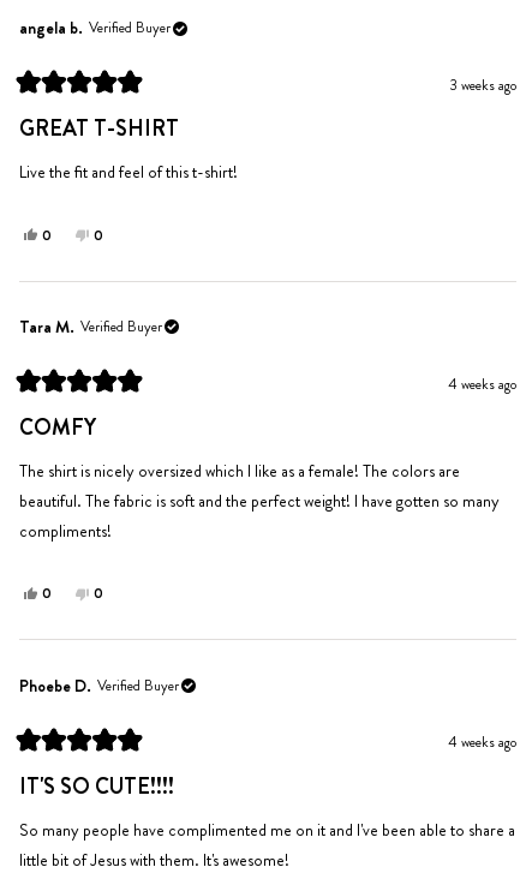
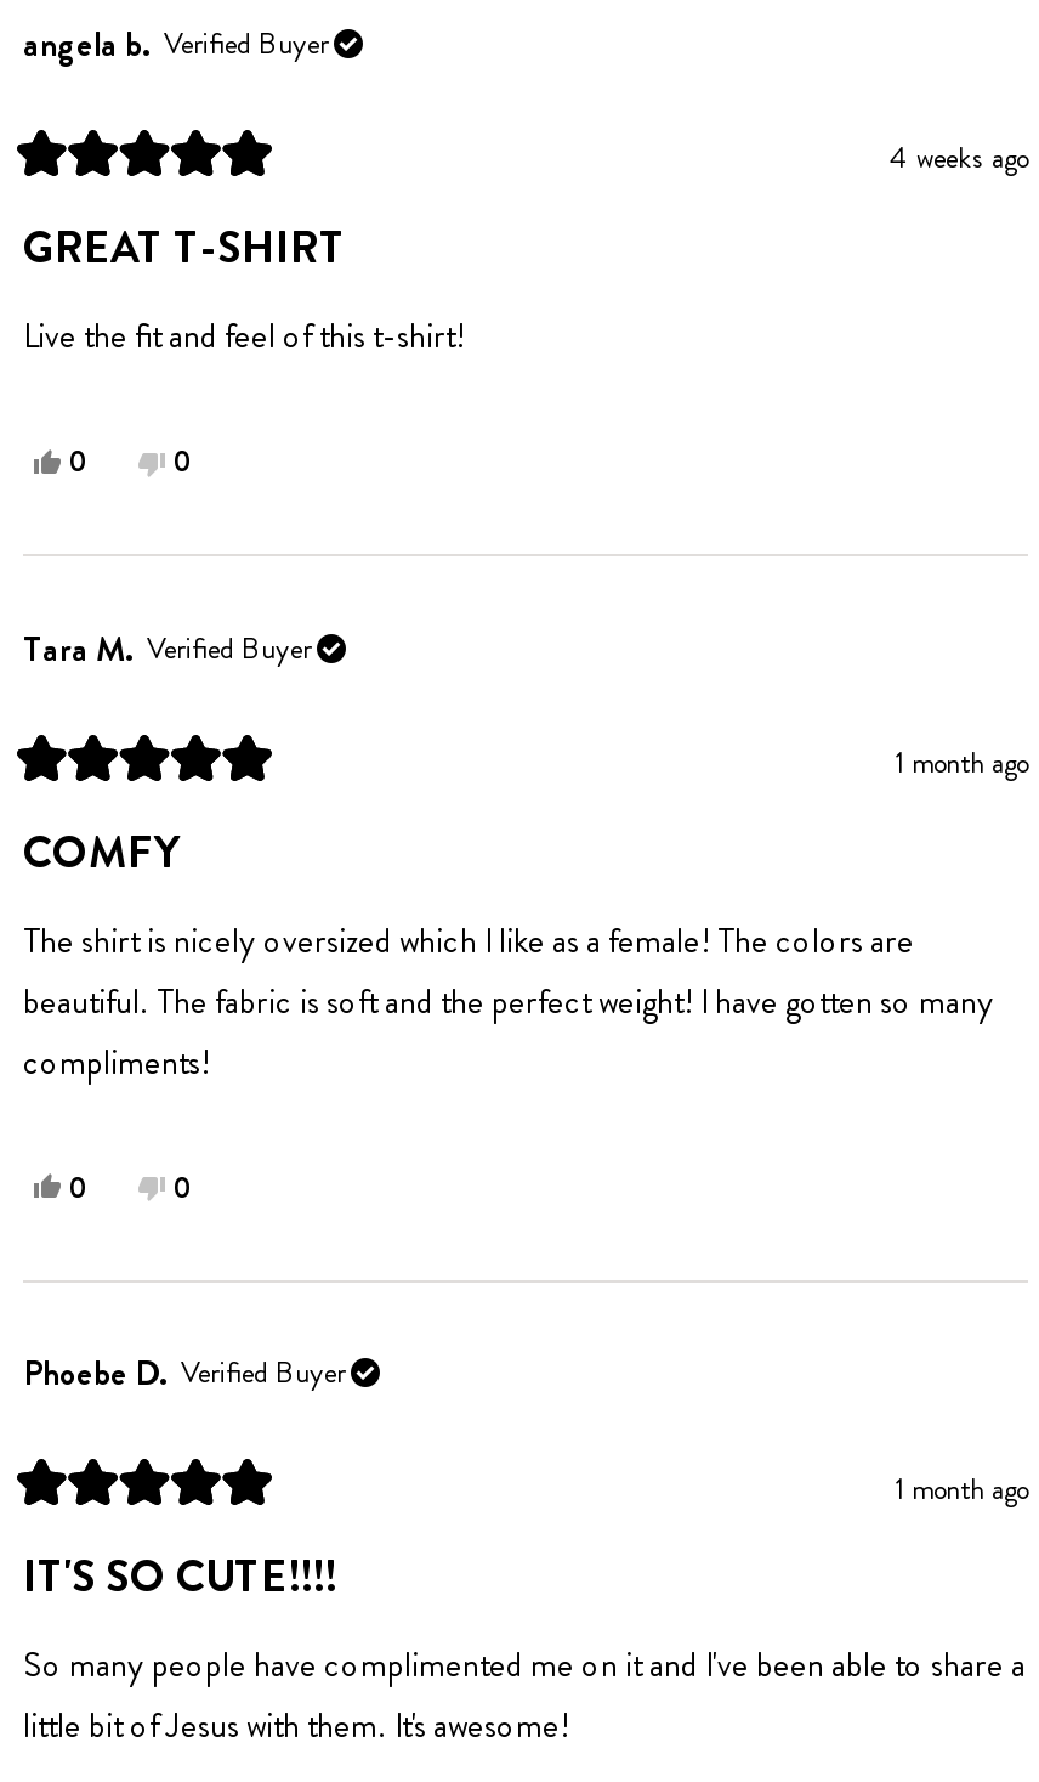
[450,74,516,96] 3 weeks ago -> [890,137,1028,181] 4 weeks ago
[448,373,516,394] 4 weeks ago -> [895,741,1028,785] 1 month ago
[448,731,516,753] 4 weeks ago -> [895,1466,1028,1510] 1 month ago

